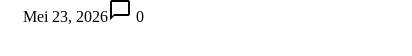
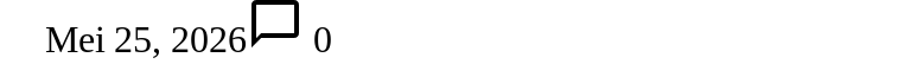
[23,8,144,25] Mei 23, 2026 0 -> [45,18,332,58] Mei 25, 2026 0

